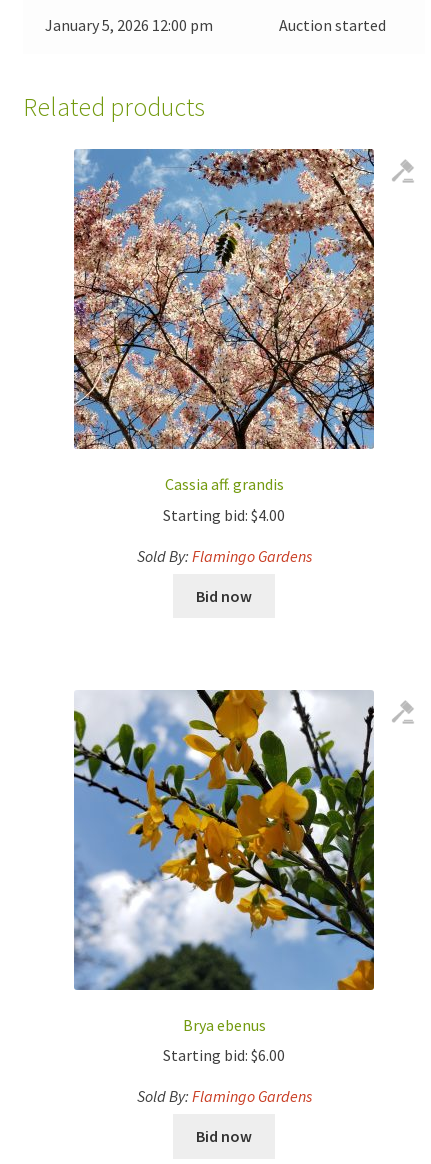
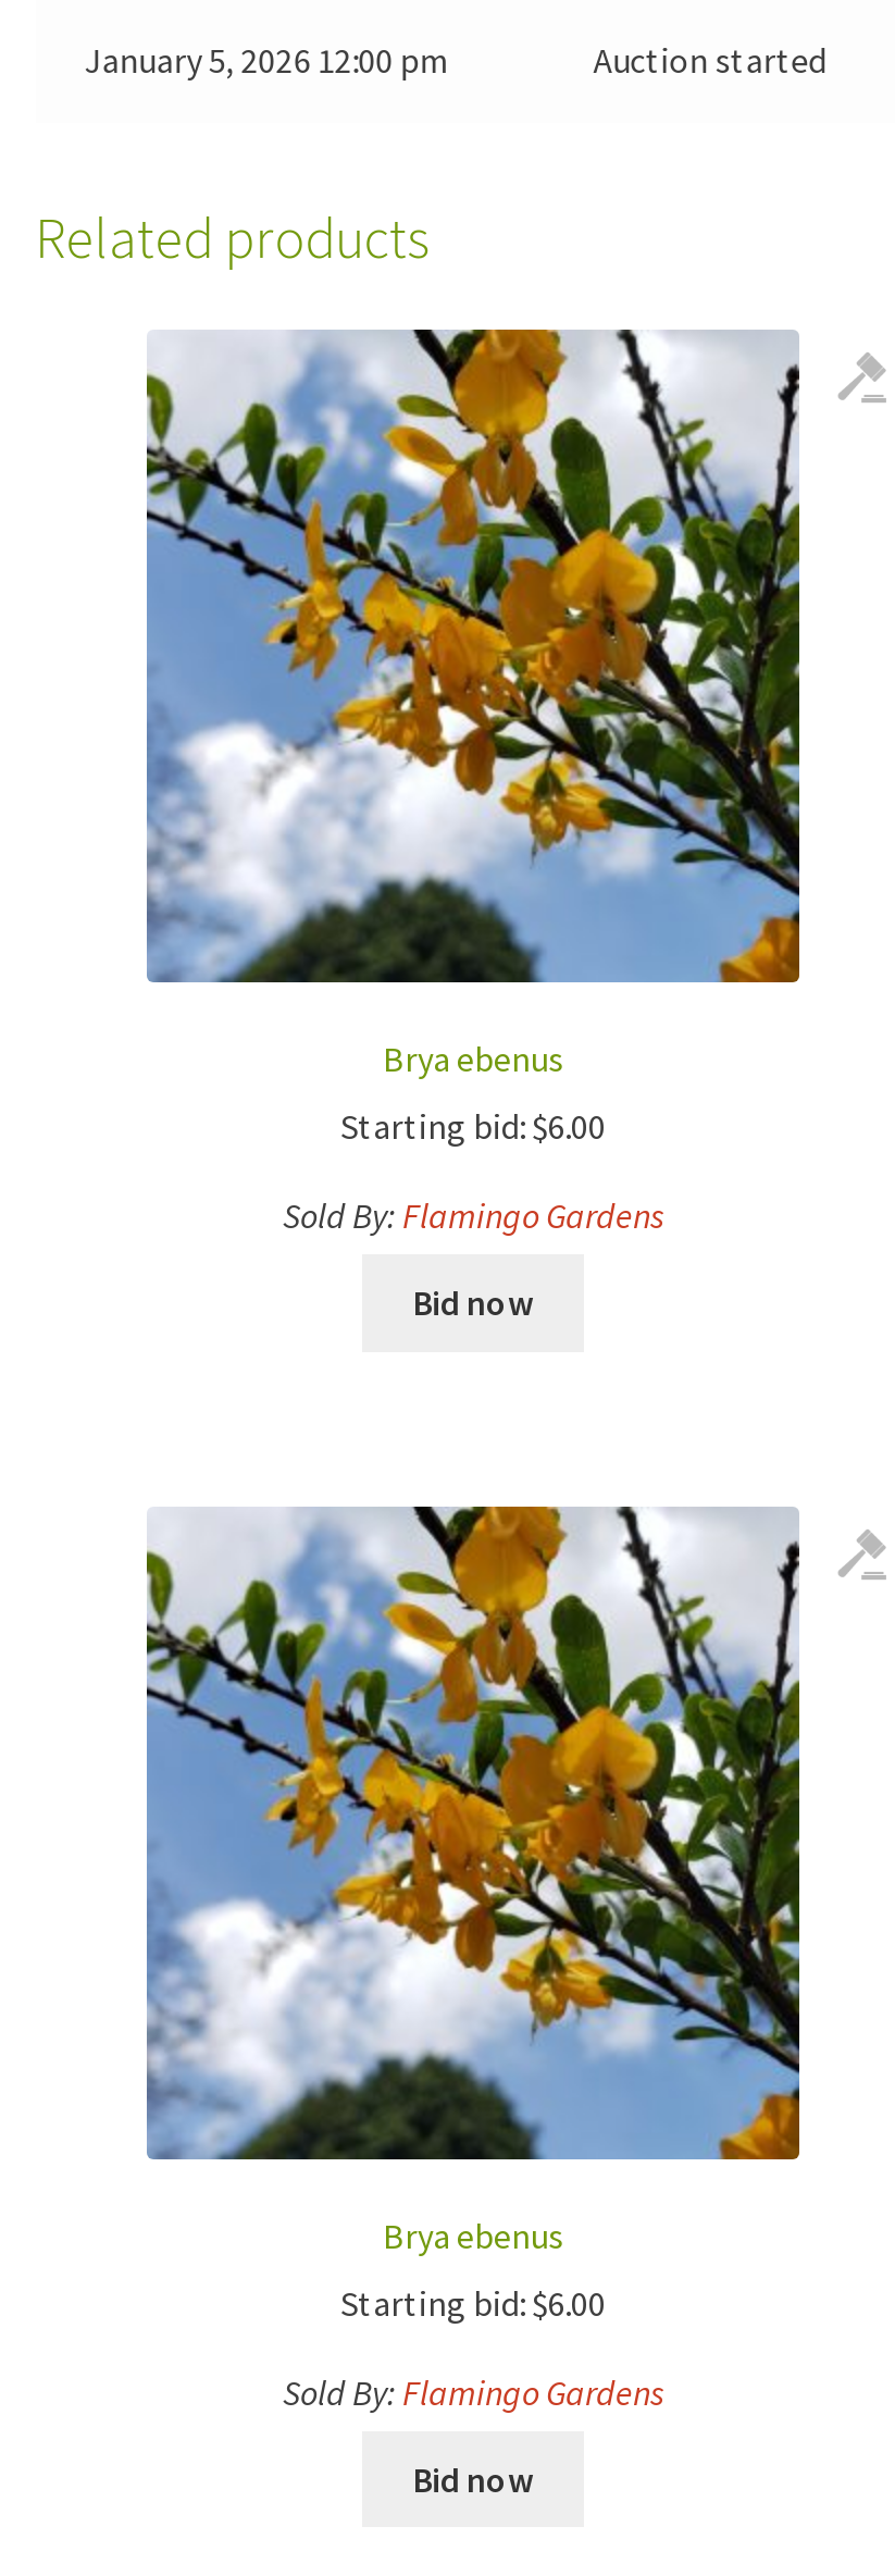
[73,148,375,494] [image] | Cassia aff. grandis -> [145,327,801,1080] [image] | Brya ebenus
[163,505,285,525] Starting bid: $4.00 -> [340,1103,606,1147] Starting bid: $6.00

